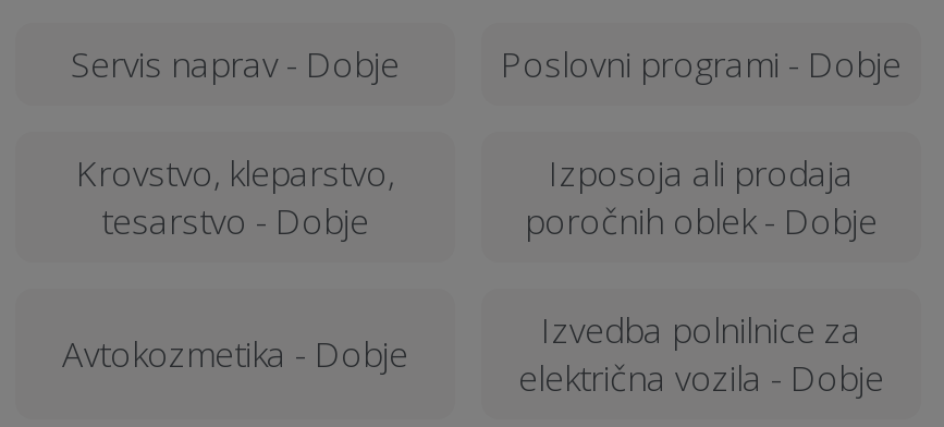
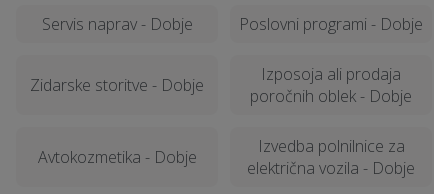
[76,150,394,246] Krovstvo, kleparstvo, | tesarstvo - Dobje -> [30,74,204,96] Zidarske storitve - Dobje

